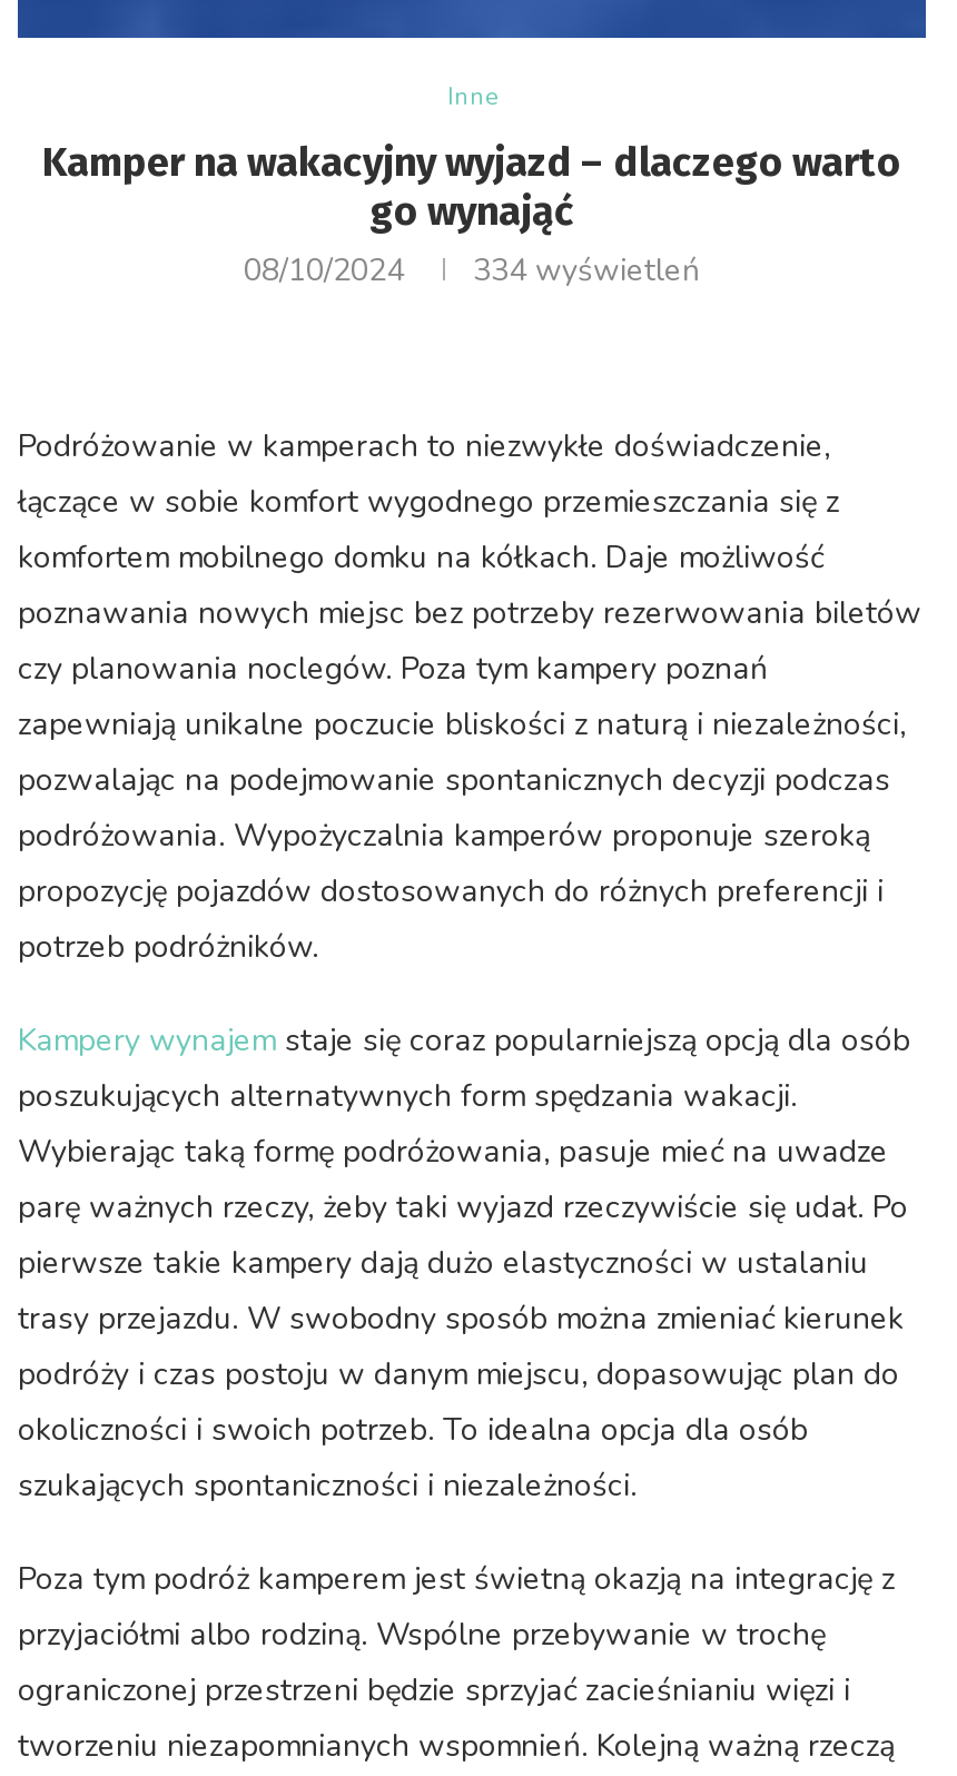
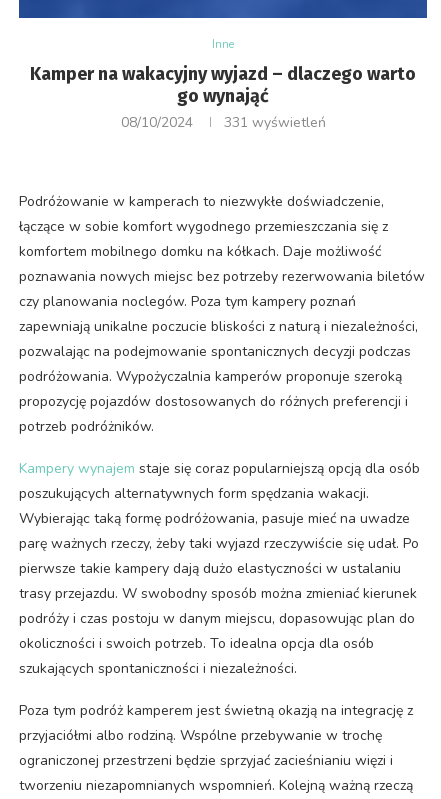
[244,250,700,292] 08/10/2024 334 wyświetleń -> [120,113,325,132] 08/10/2024 331 wyświetleń

